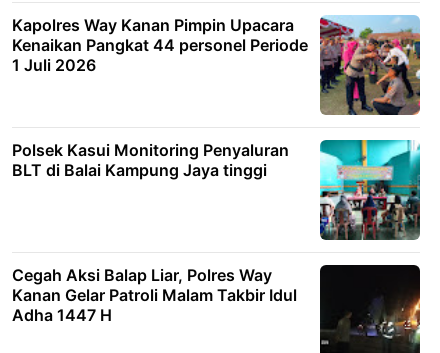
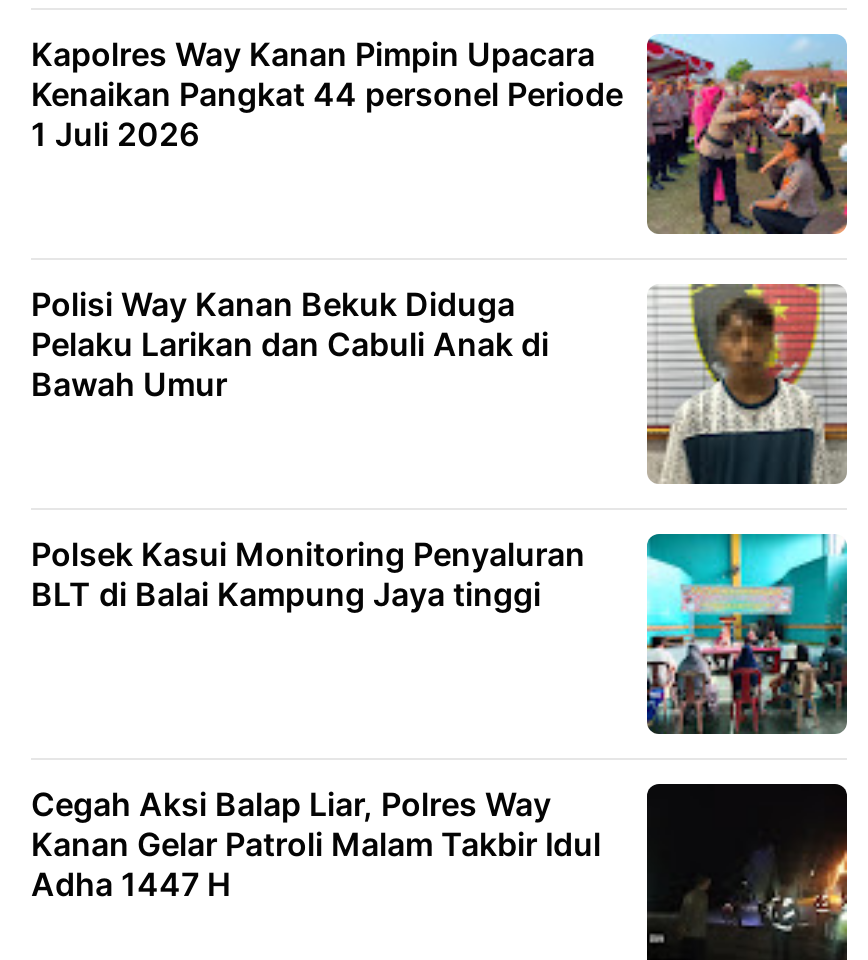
none -> [31,284,549,404] Polisi Way Kanan Bekuk Diduga | Pelaku Larikan dan Cabuli Anak di | Bawah Umur
none -> [647,282,847,484] [image]

